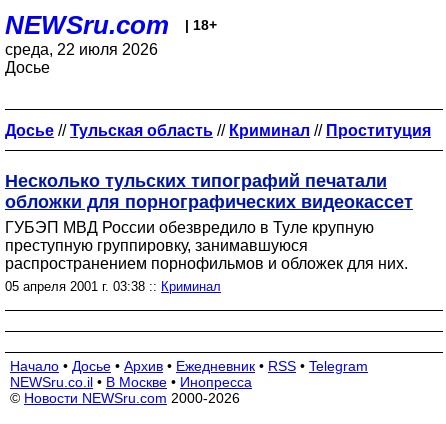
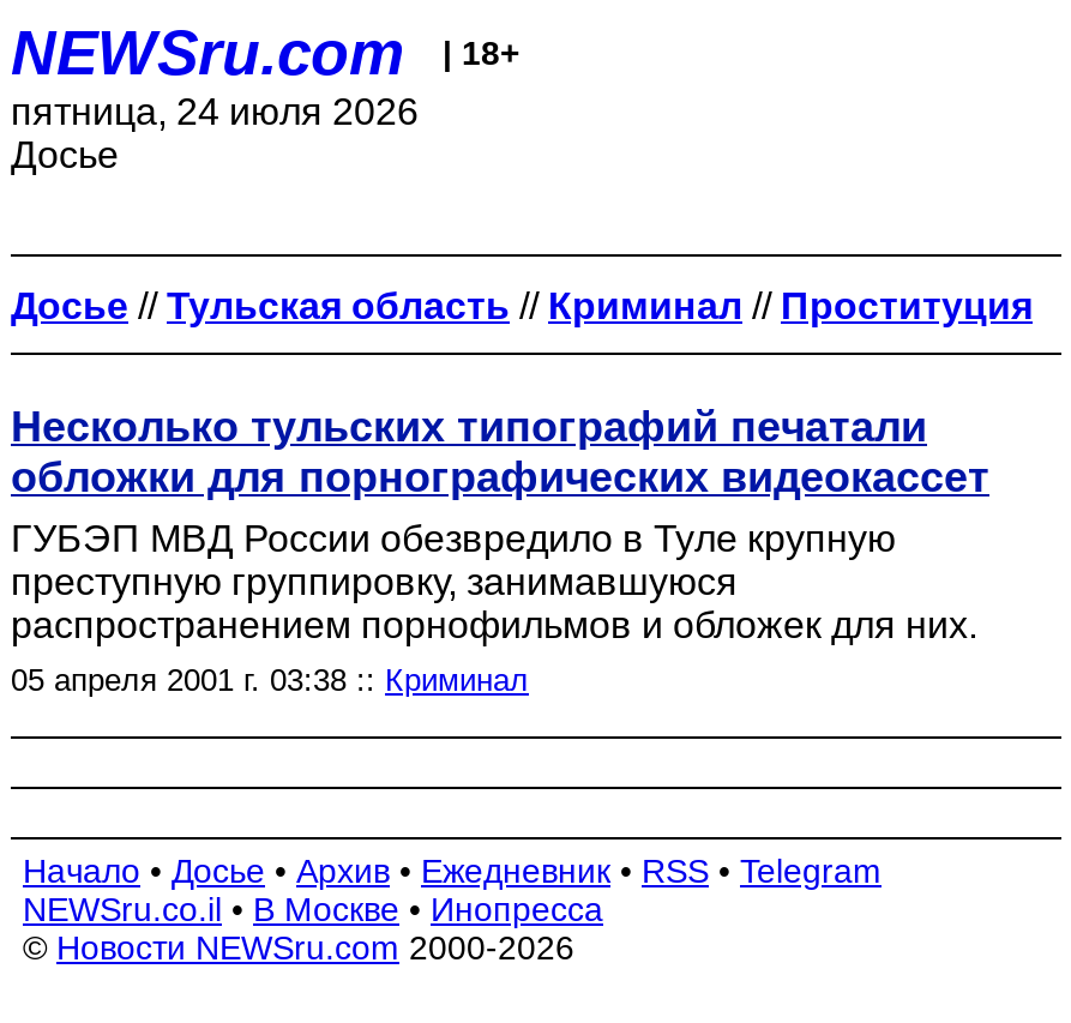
[5,41,158,58] среда, 22 июля 2026 -> [11,91,419,132] пятница, 24 июля 2026

